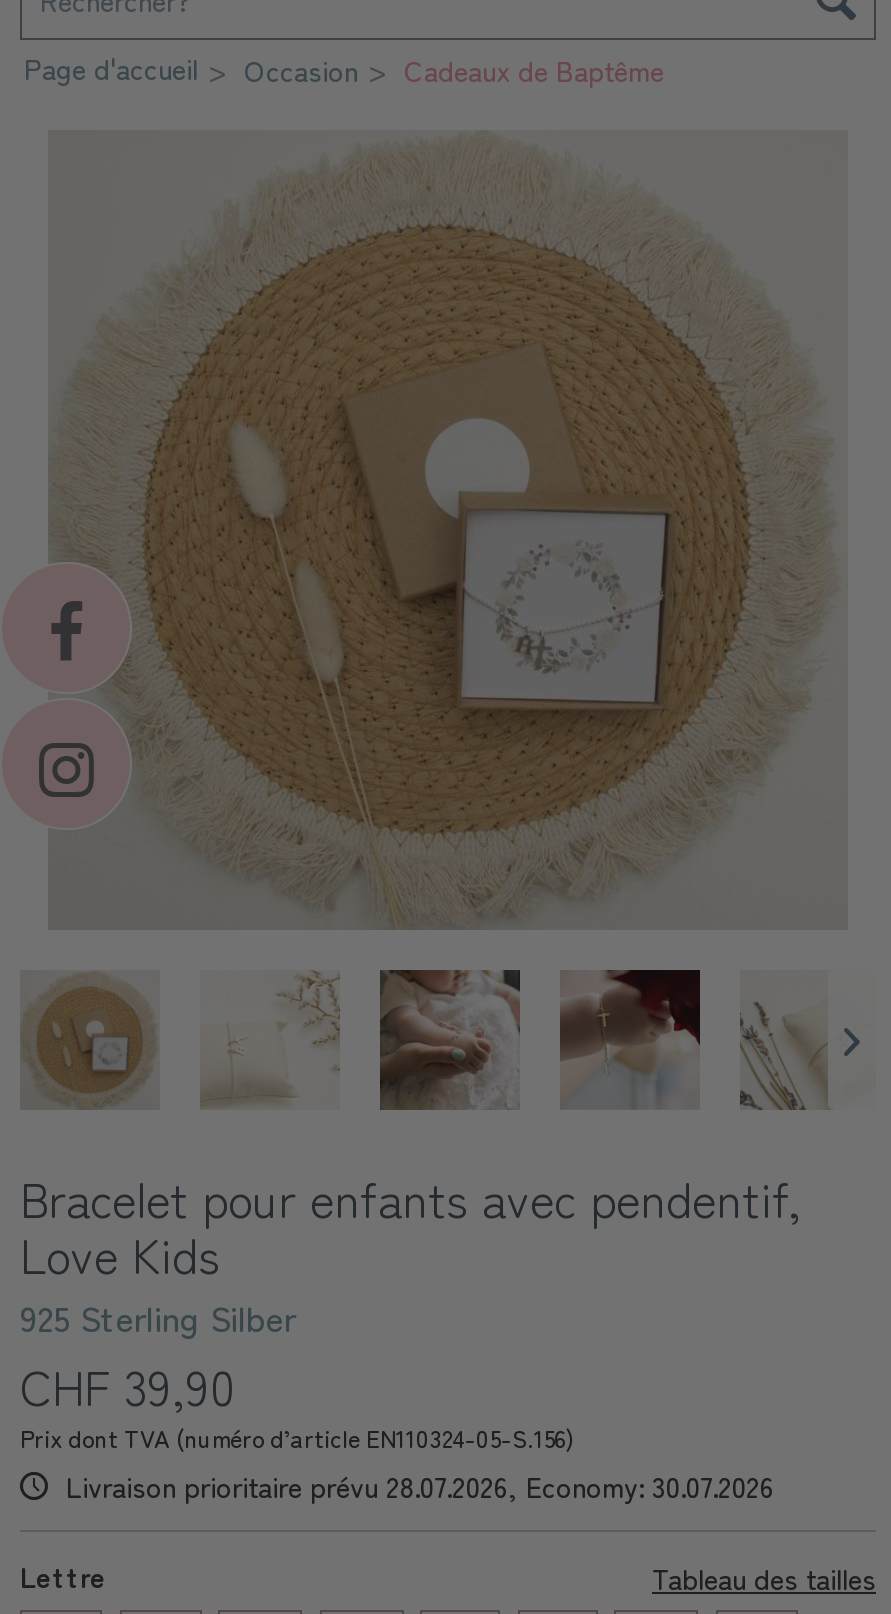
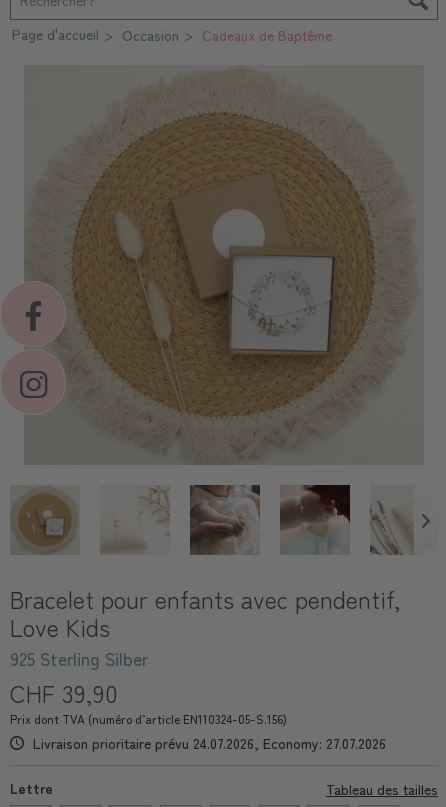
[58,1466,774,1506] Livraison prioritaire prévu 28.07.2026, Economy: 30.07.2026 -> [29,733,386,753] Livraison prioritaire prévu 24.07.2026, Economy: 27.07.2026

